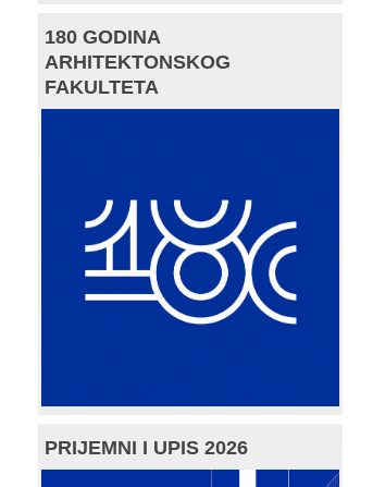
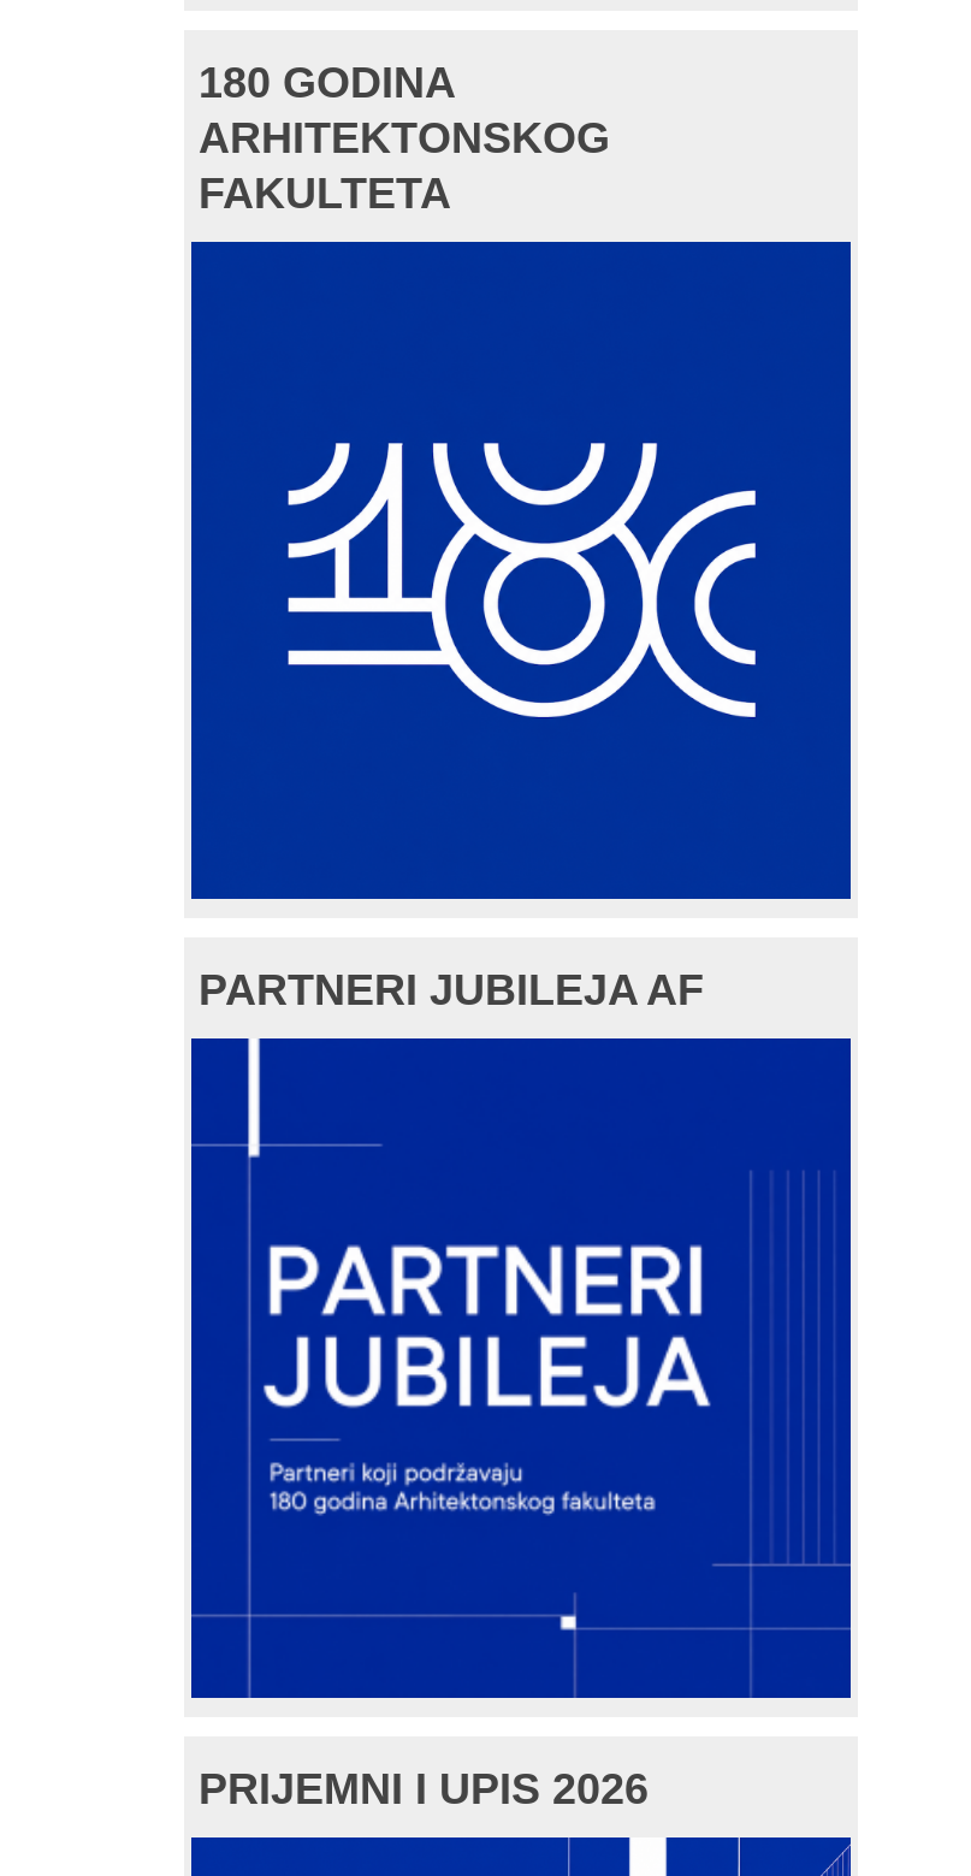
none -> [199,966,704,1014] PARTNERI JUBILEJA AF
none -> [242,1041,709,1691] [image]

